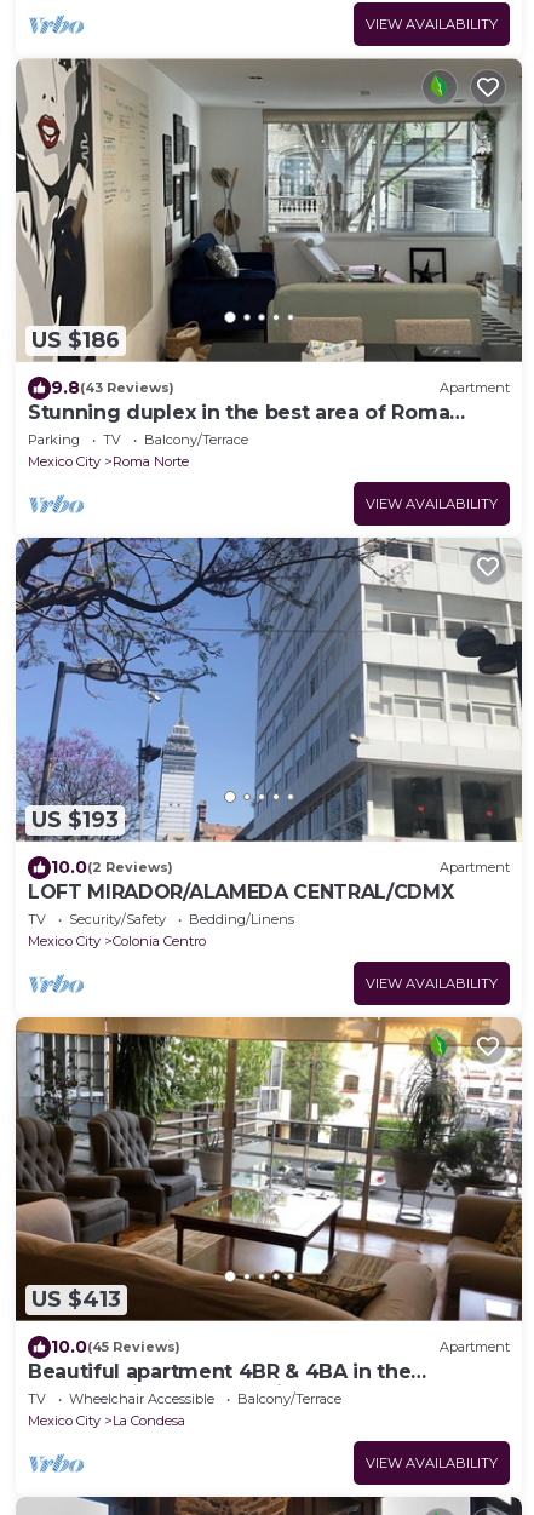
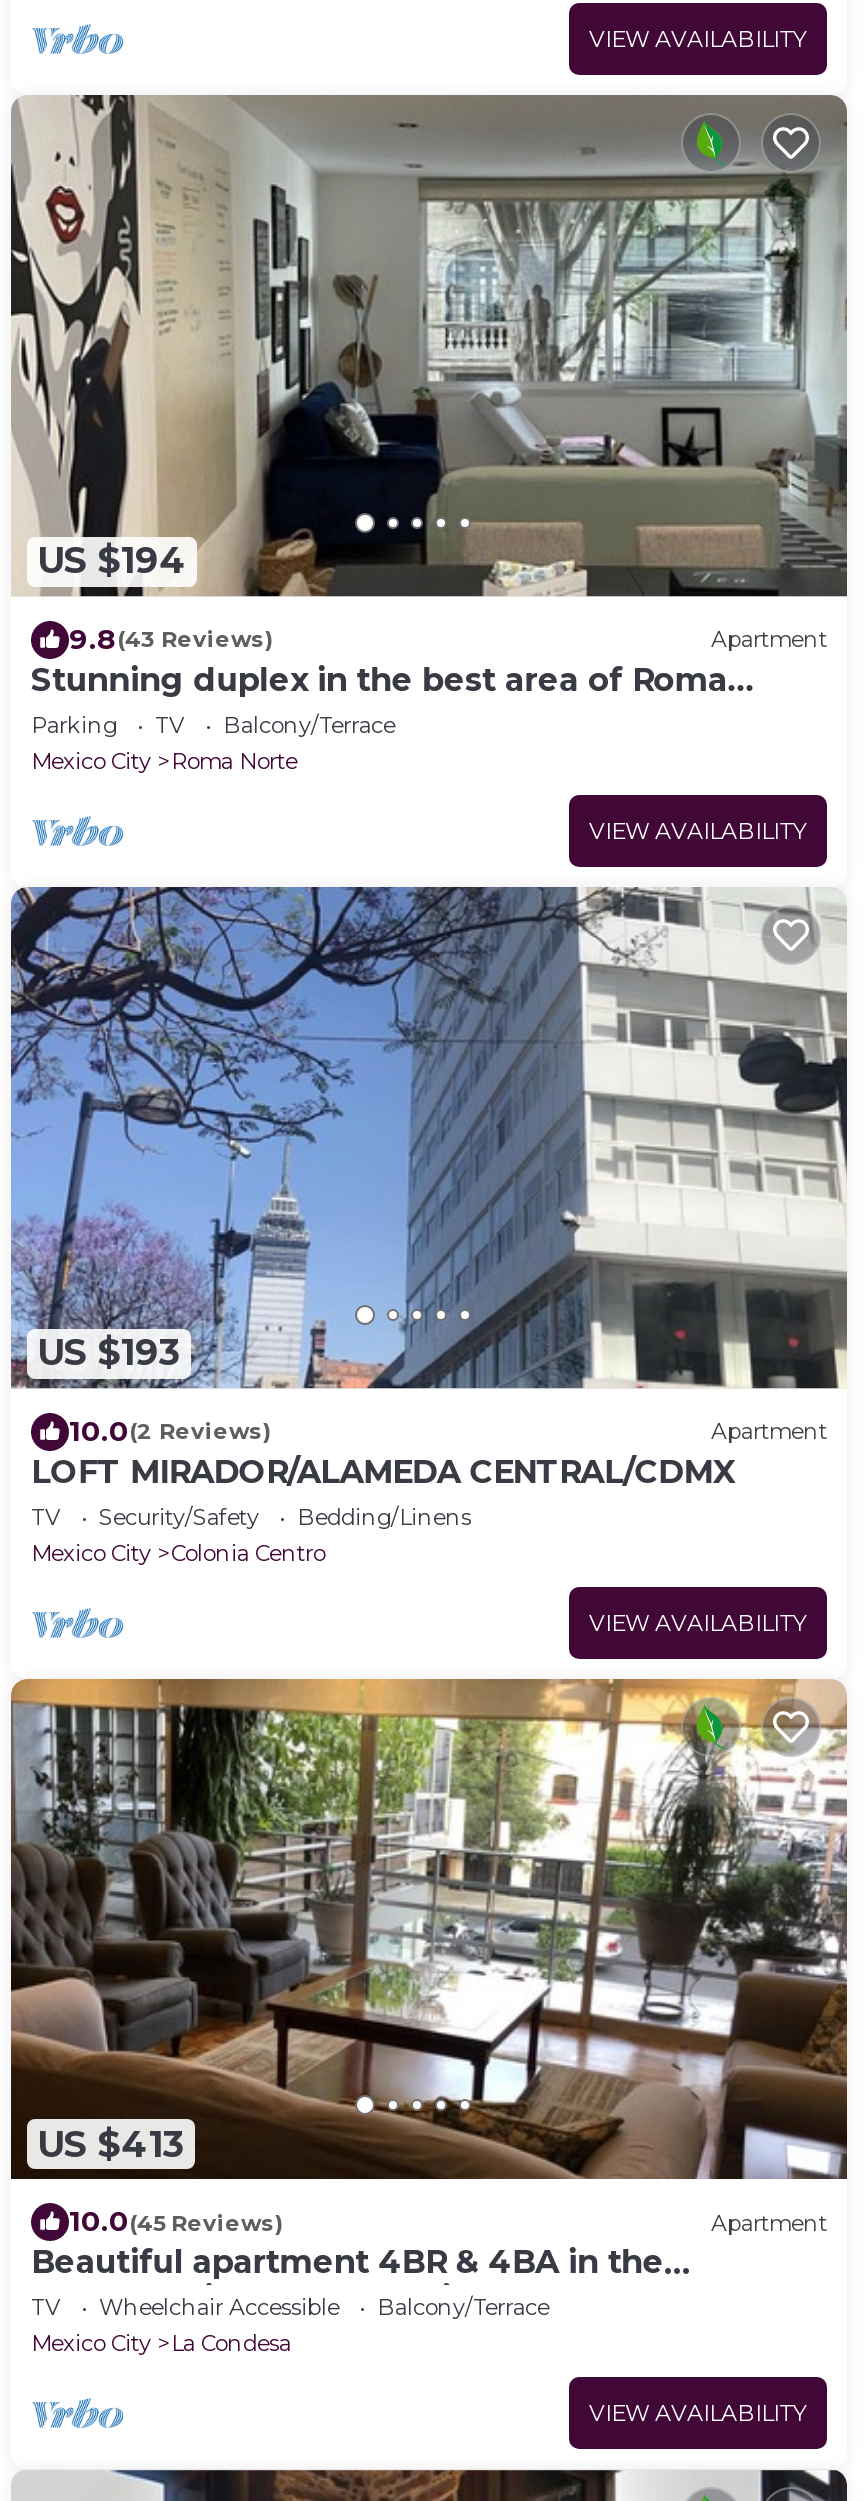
[31,328,120,354] US $186 -> [37,540,187,584] US $194

